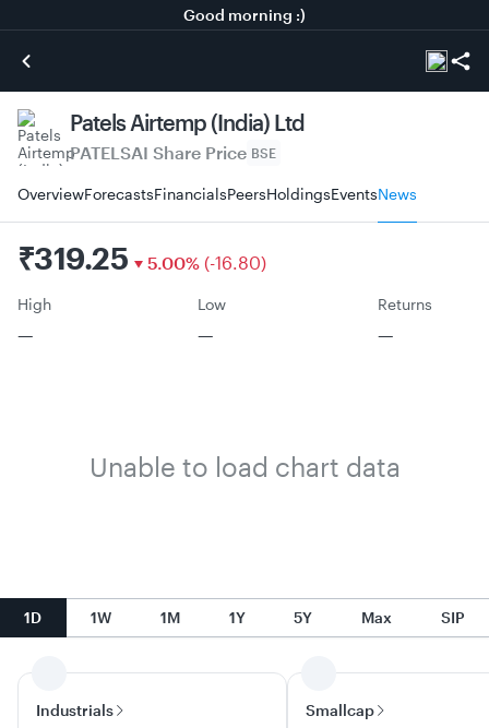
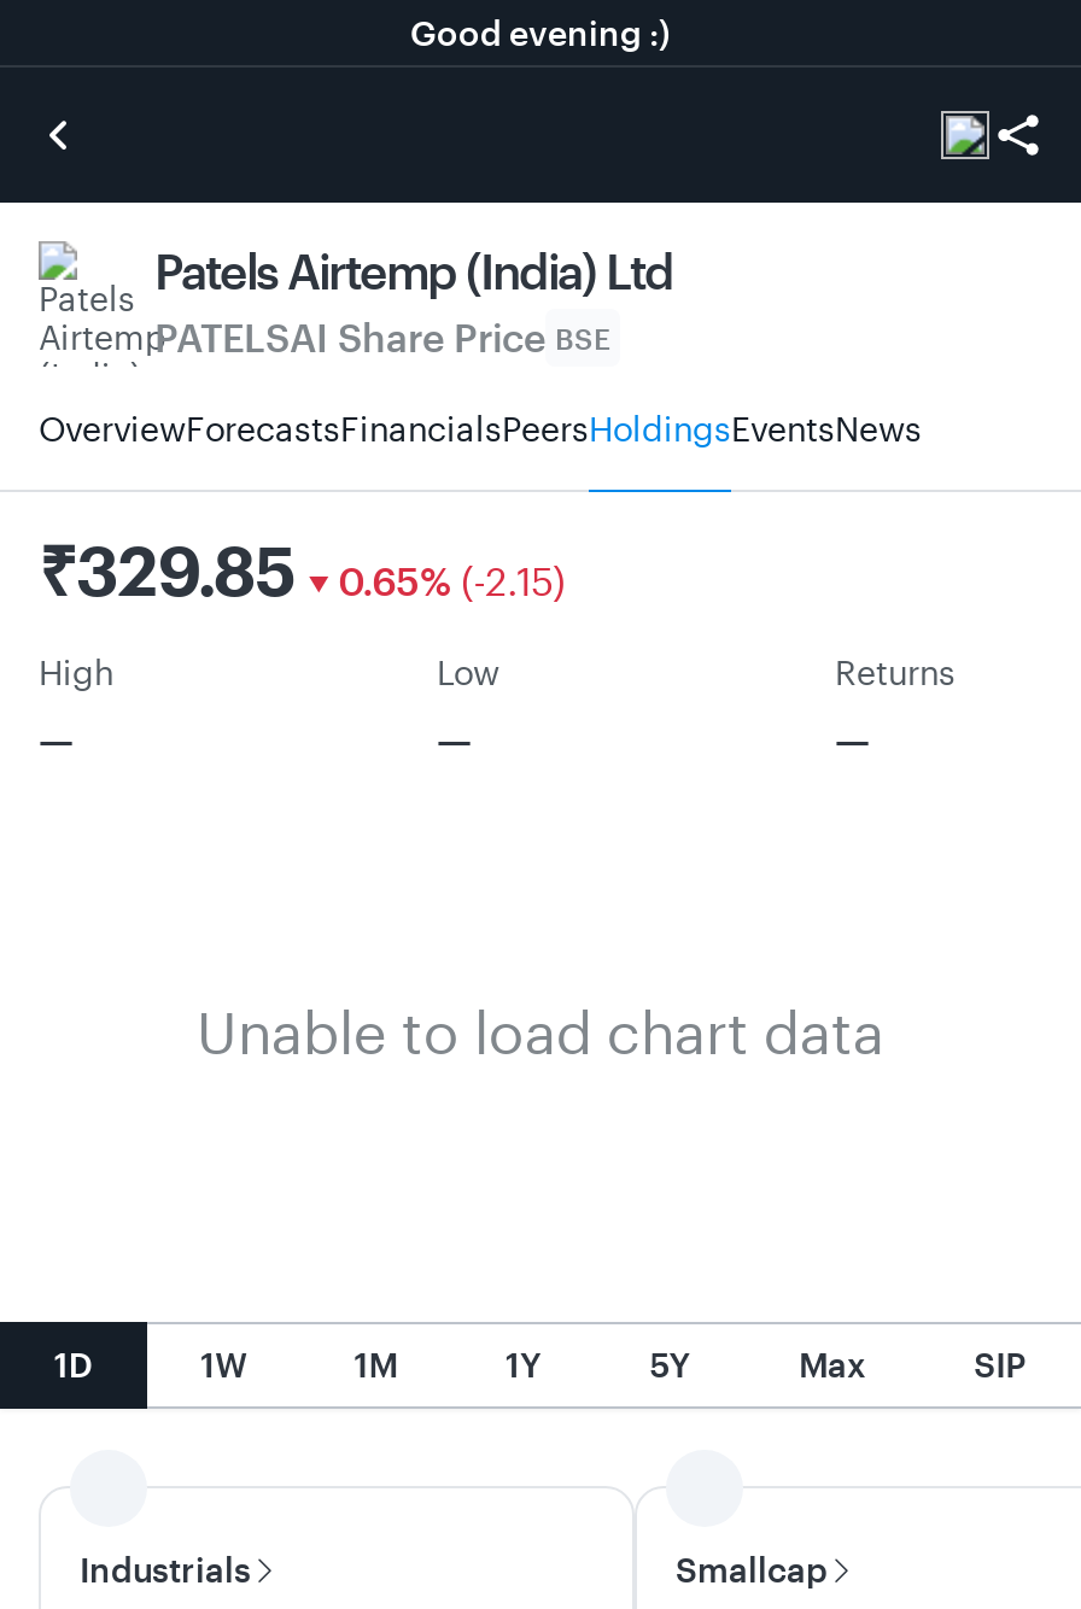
[183,5,306,23] Good morning :) -> [410,11,671,52] Good evening :)
[17,240,128,275] ₹319.25 -> [39,531,295,608] ₹329.85
[147,252,266,273] 5.00% (-16.80) -> [338,557,565,603] 0.65% (-2.15)

